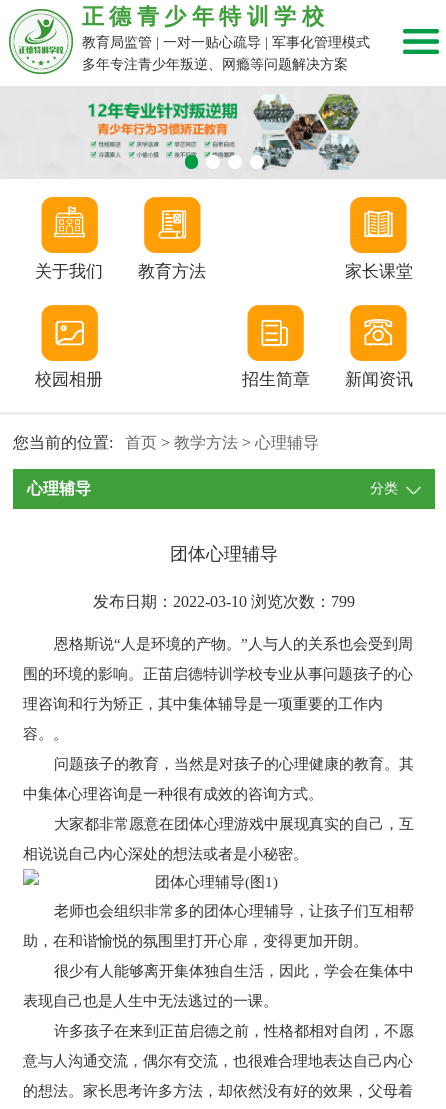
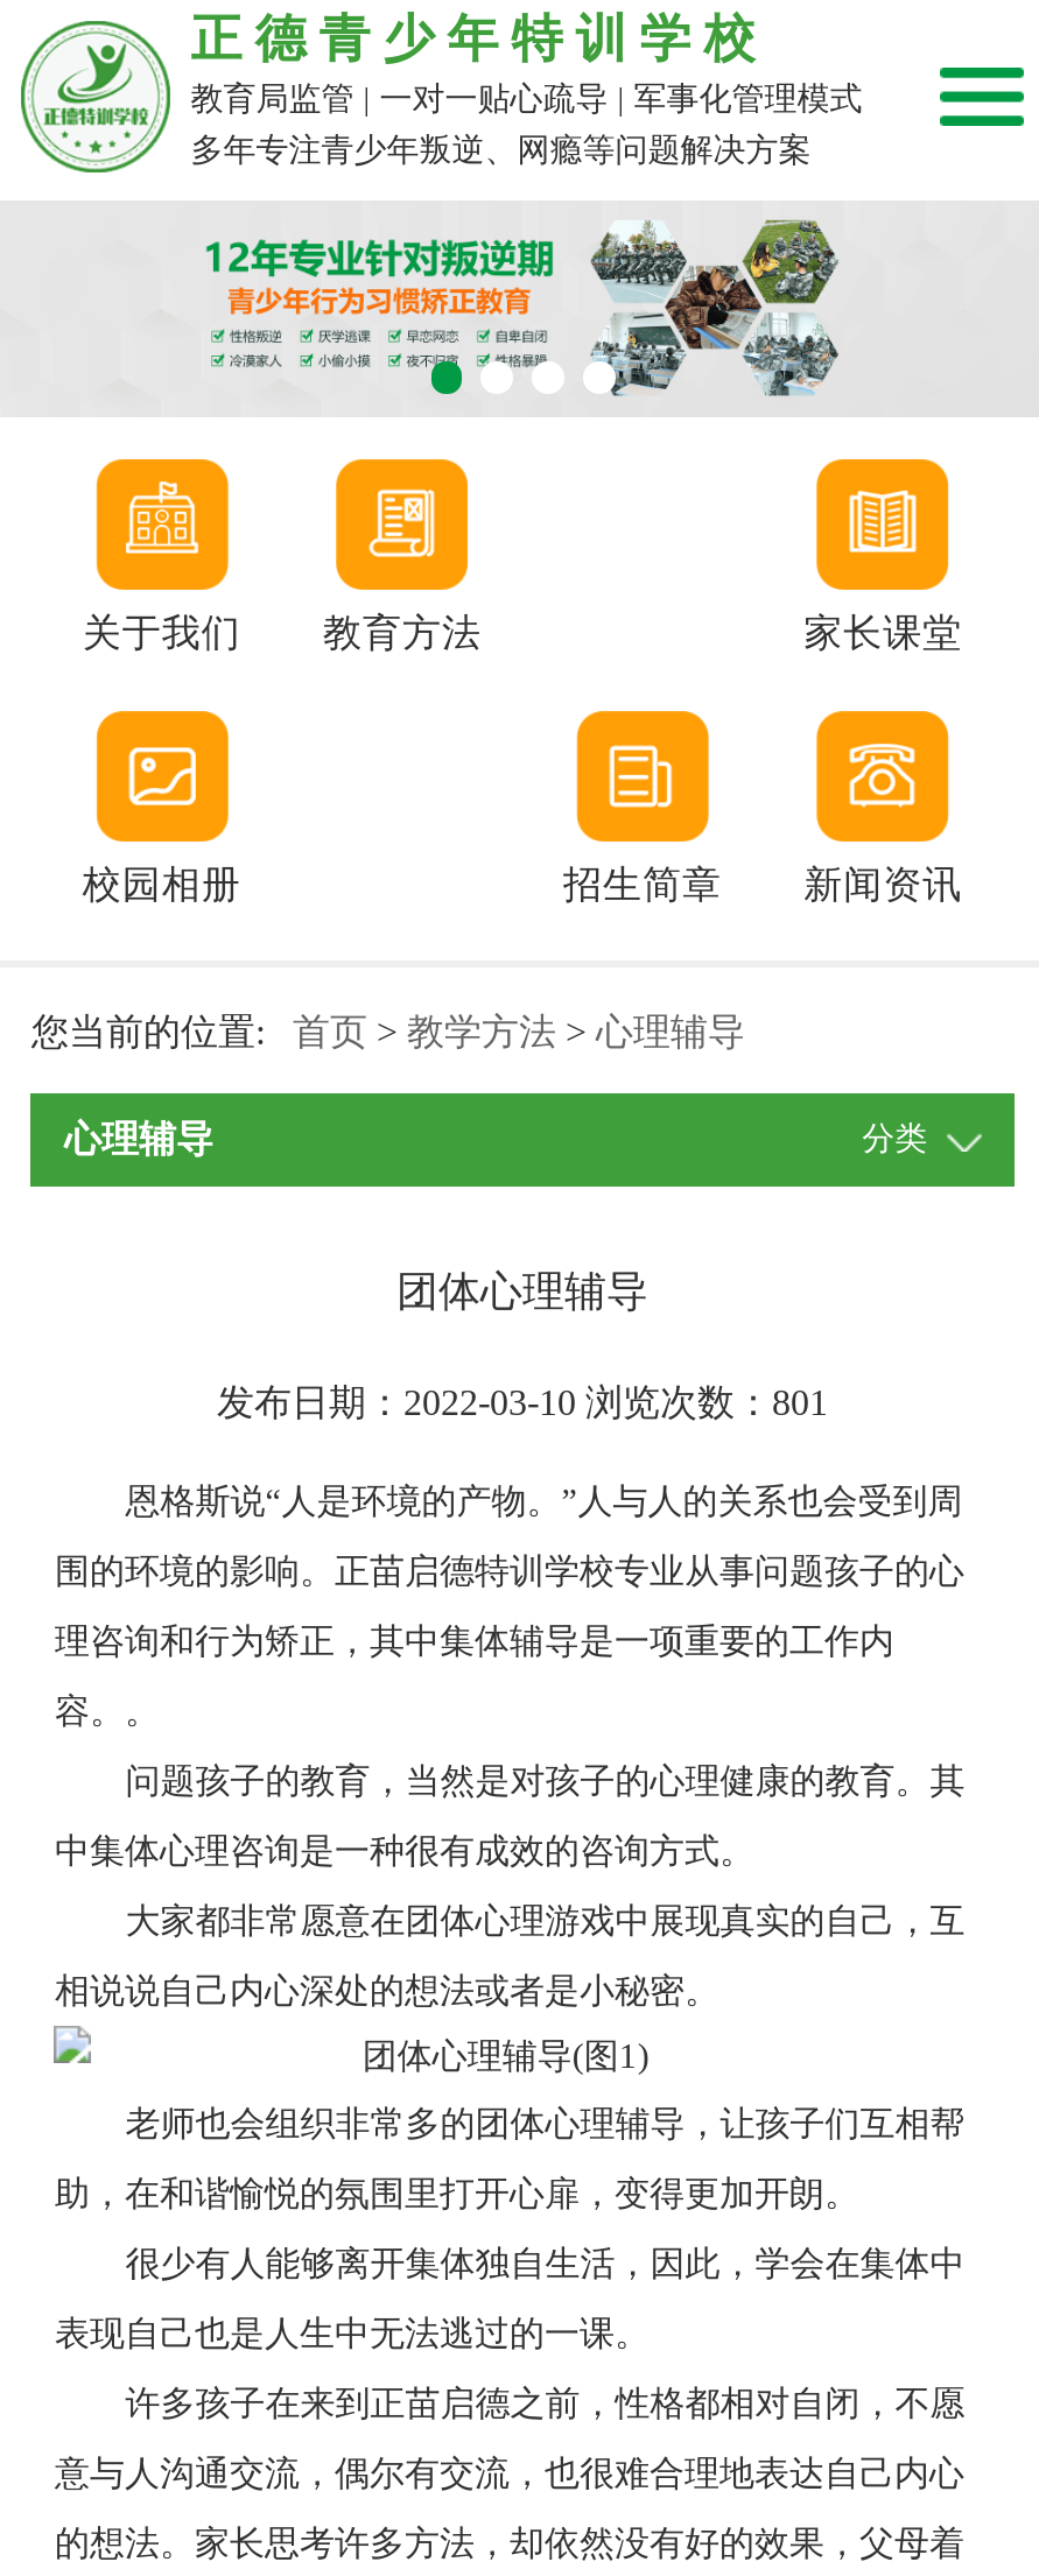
[93,593,355,610] 发布日期：2022-03-10 浏览次数：799 -> [217,1382,828,1422] 发布日期：2022-03-10 浏览次数：801

